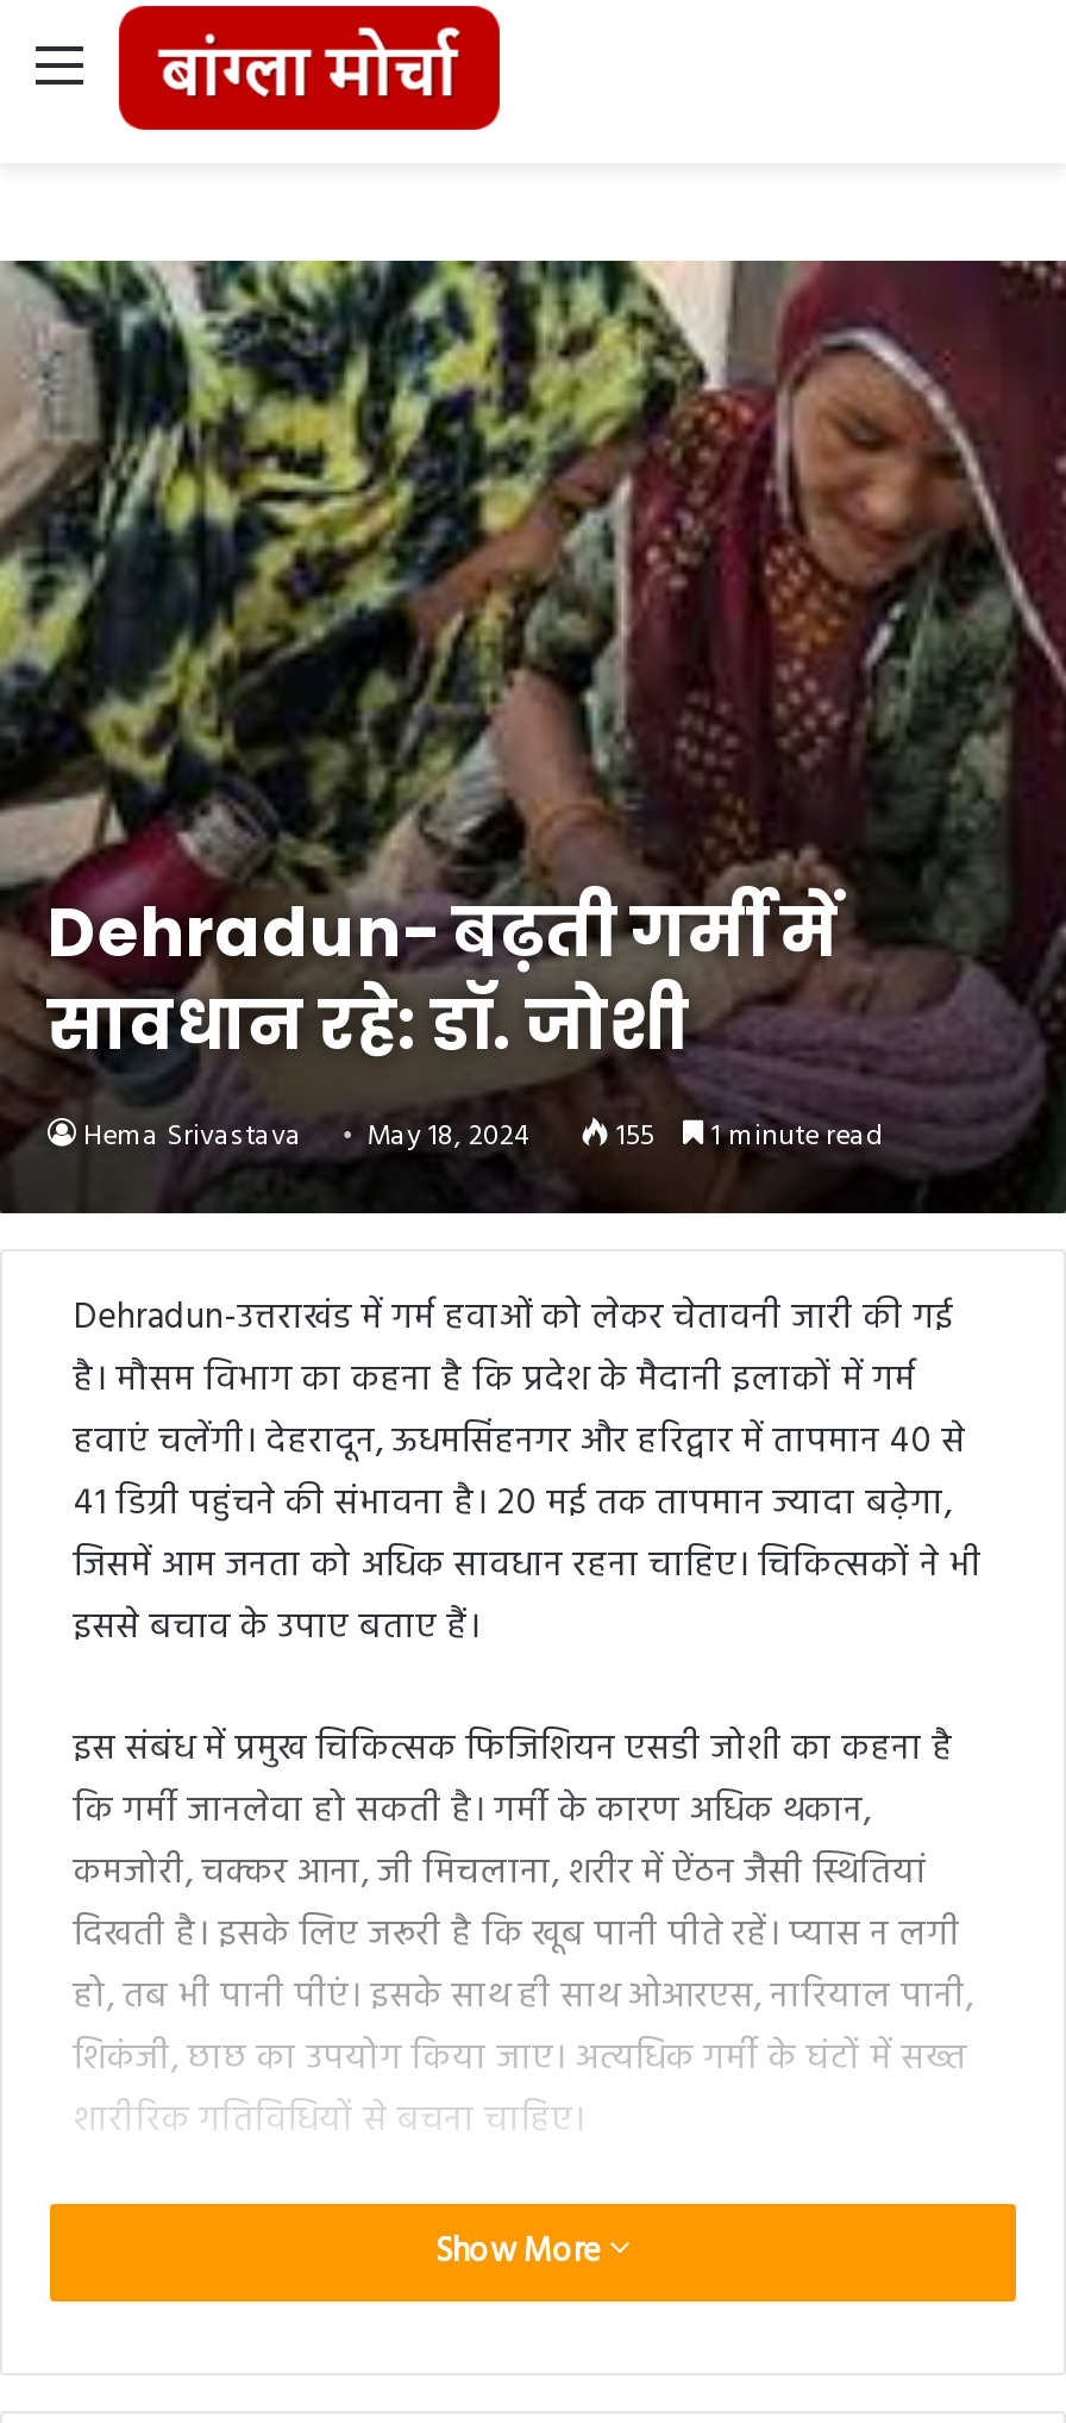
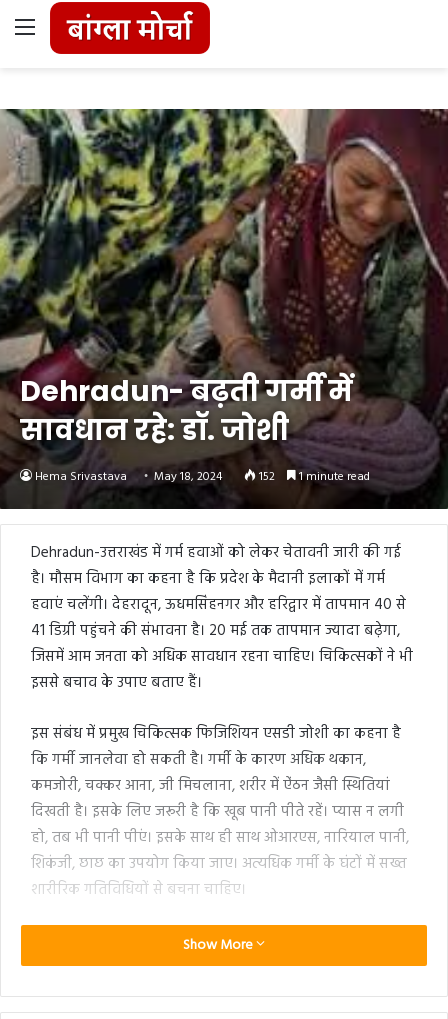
[83,1113,880,1160] Hema Srivastava May 18, 2024 155 1 minute read -> [35,467,370,487] Hema Srivastava May 18, 2024 152 1 minute read

